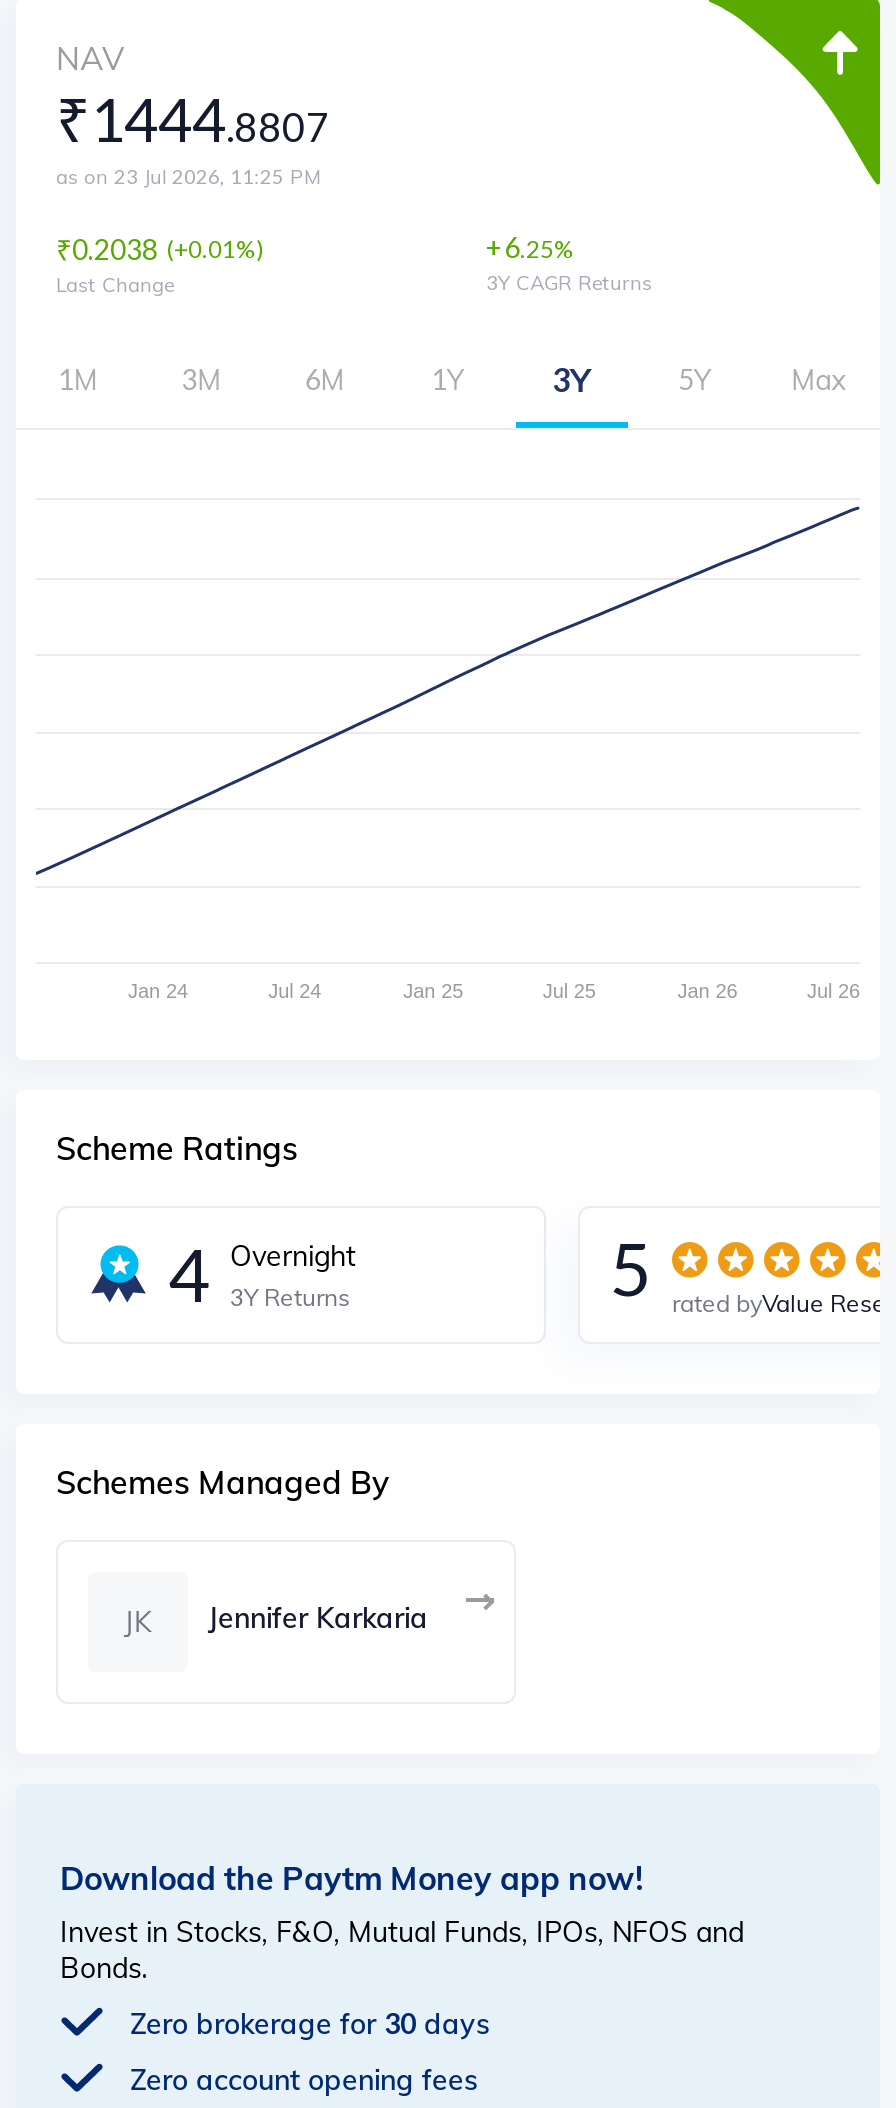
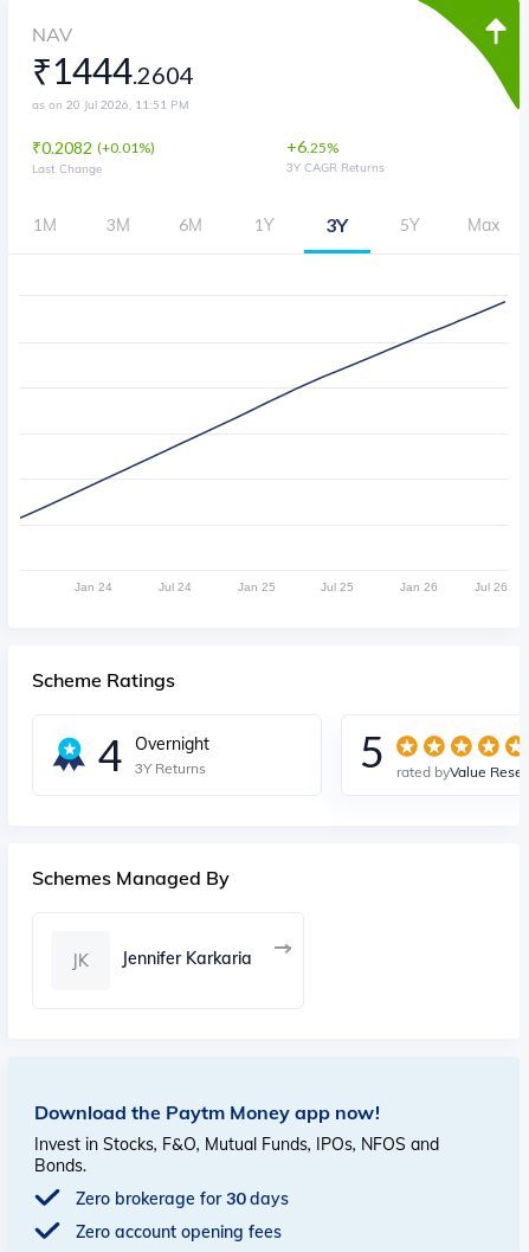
[56,82,330,158] ₹1444.8807 -> [32,49,194,94] ₹1444.2604
[56,164,320,190] as on 23 Jul 2026, 11:25 PM -> [32,97,188,113] as on 20 Jul 2026, 11:51 PM
[56,232,264,268] ₹0.2038 ( 0.01%) -> [32,137,155,159] ₹0.2082 ( 0.01%)

